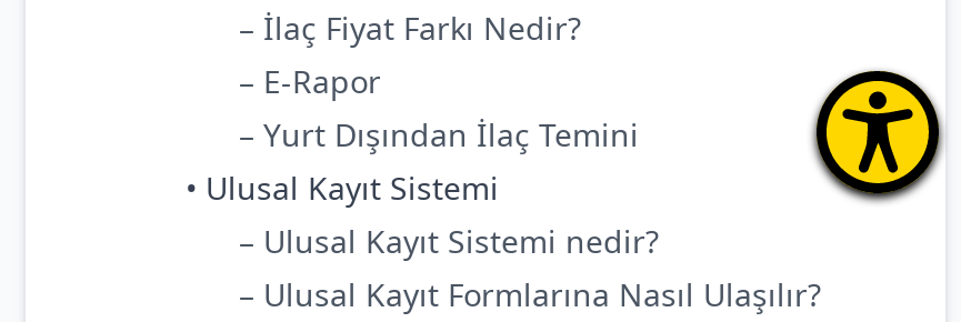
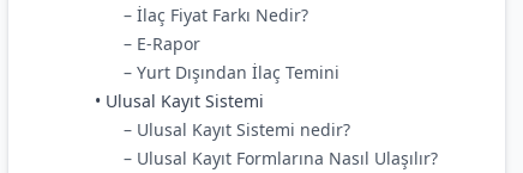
[810,69,943,204] [image] -> none

